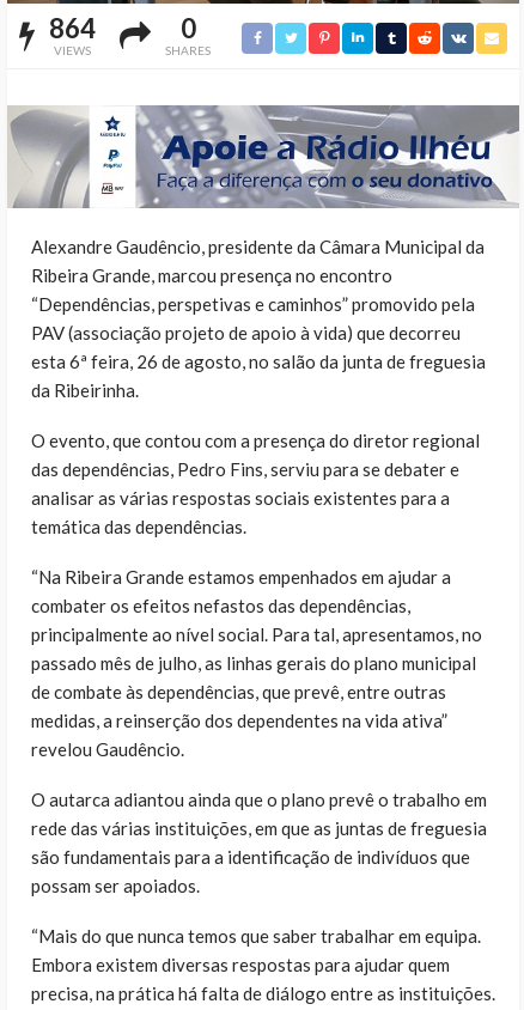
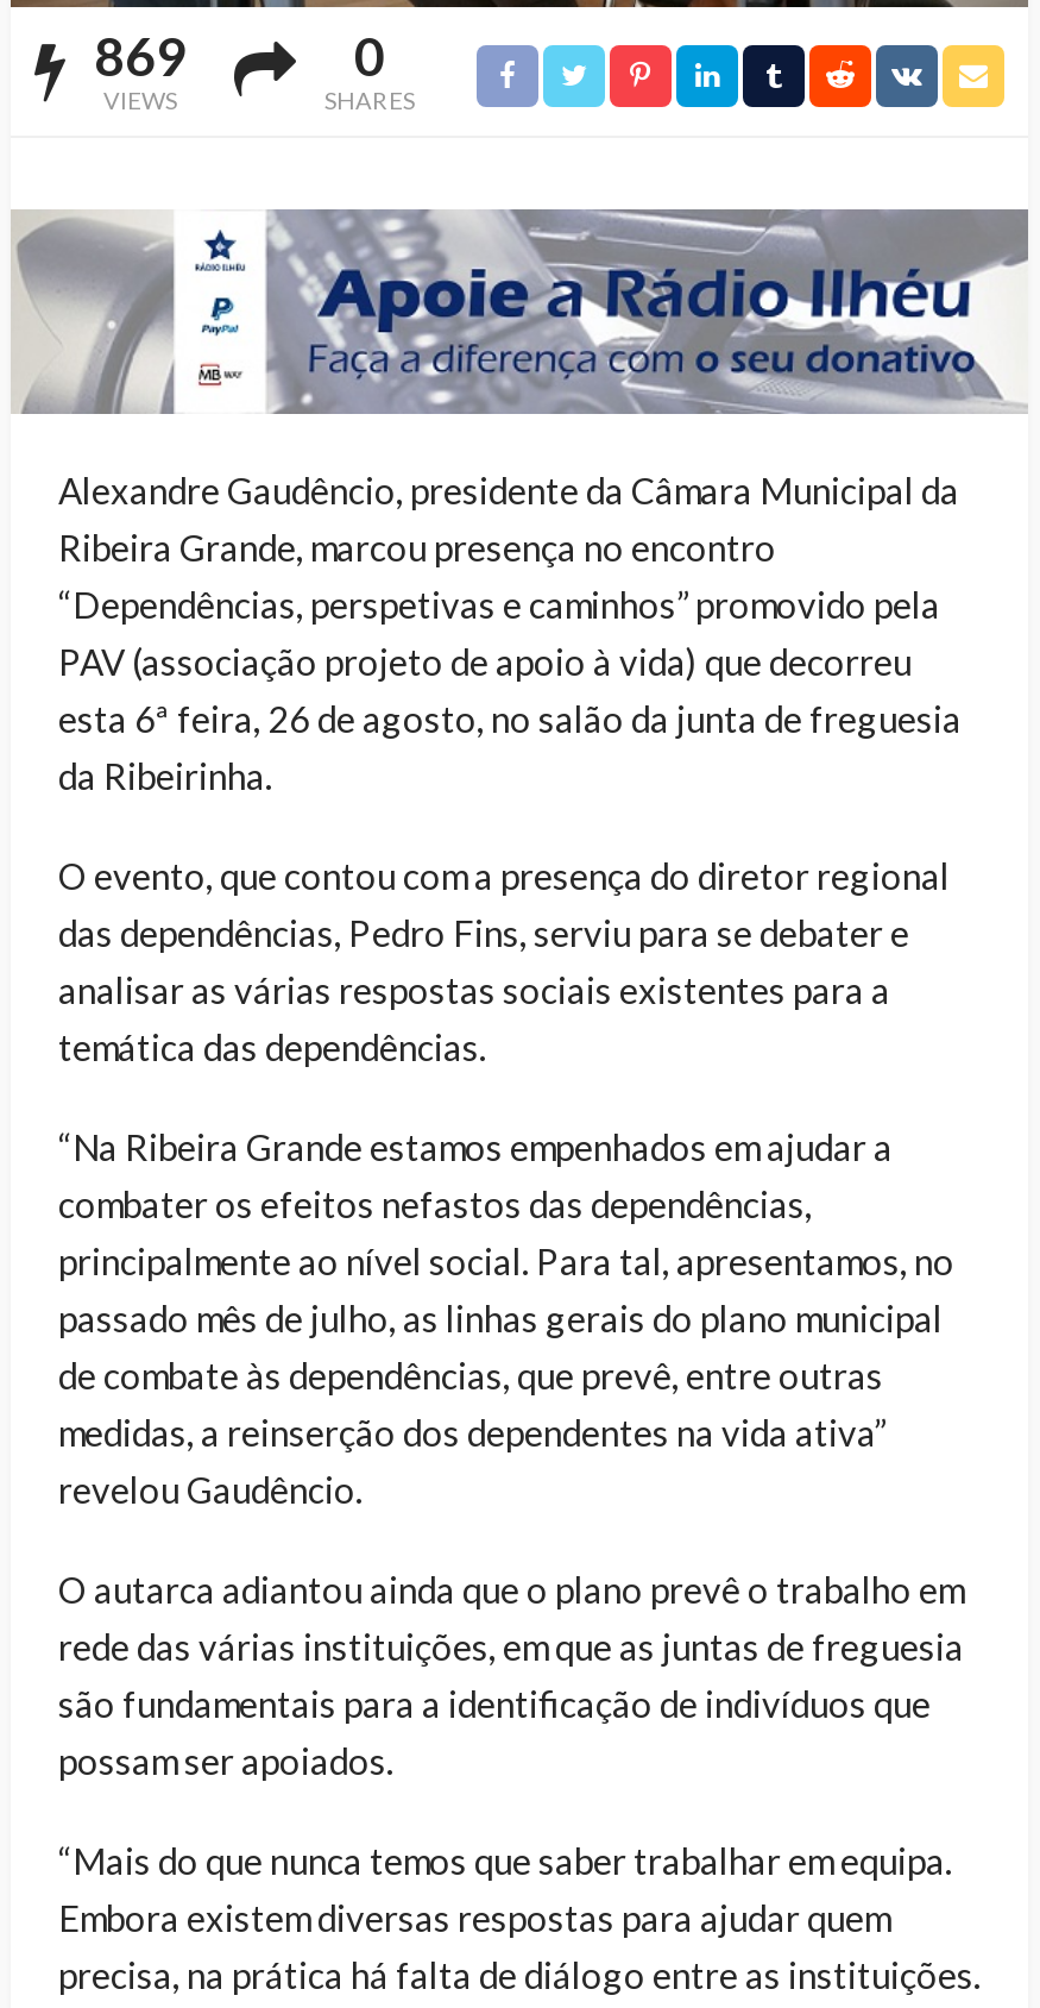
[49,12,96,45] 864 -> [94,24,187,89] 869

